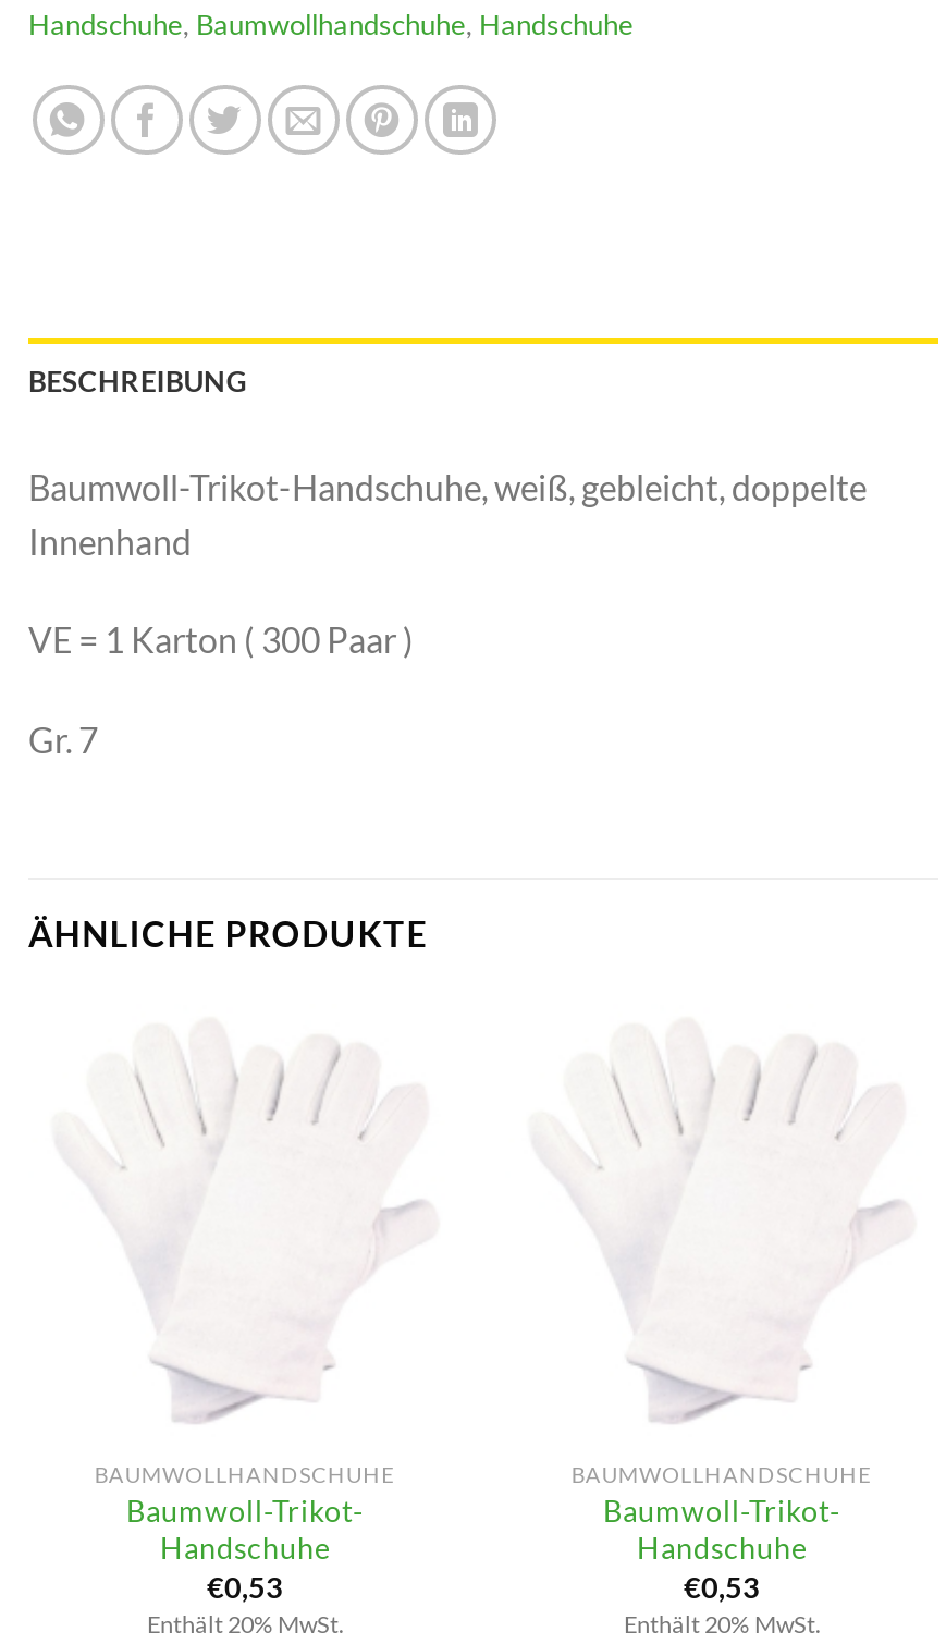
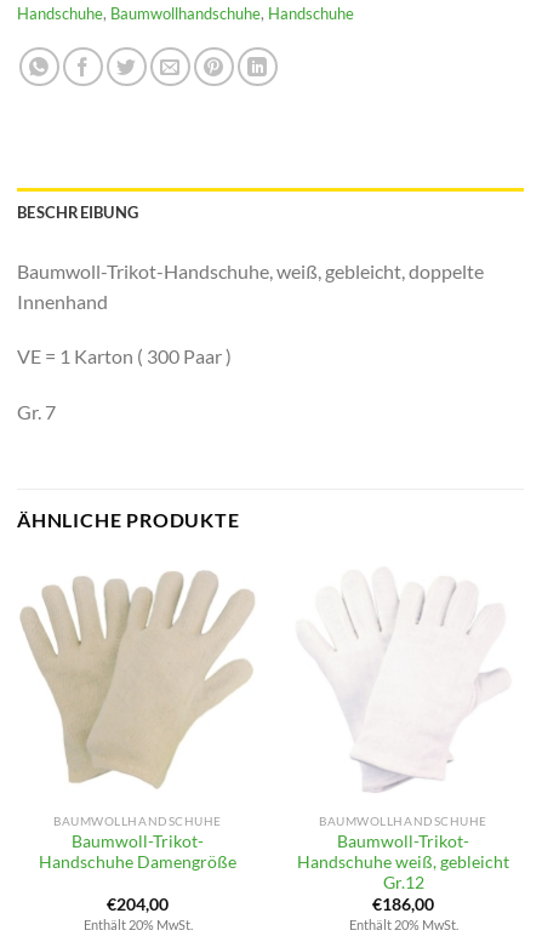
none -> [18,569,256,792] [image]
[160,1530,330,1605] Handschuhe | €0,53 -> [39,852,236,914] Handschuhe Damengröße | €204,00
[637,1530,807,1605] Handschuhe | €0,53 -> [297,852,509,914] Handschuhe weiß, gebleicht | Gr.12 | €186,00

